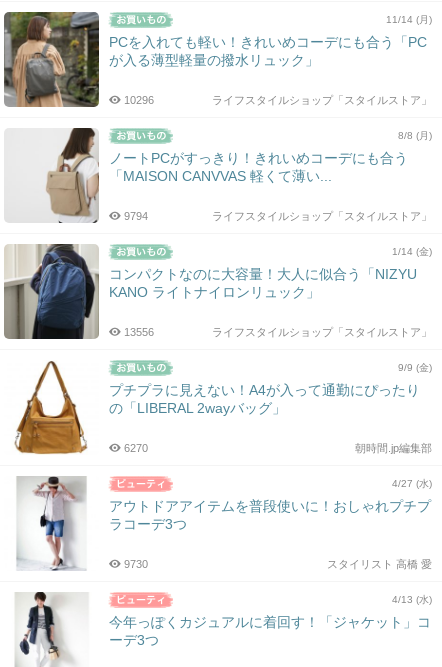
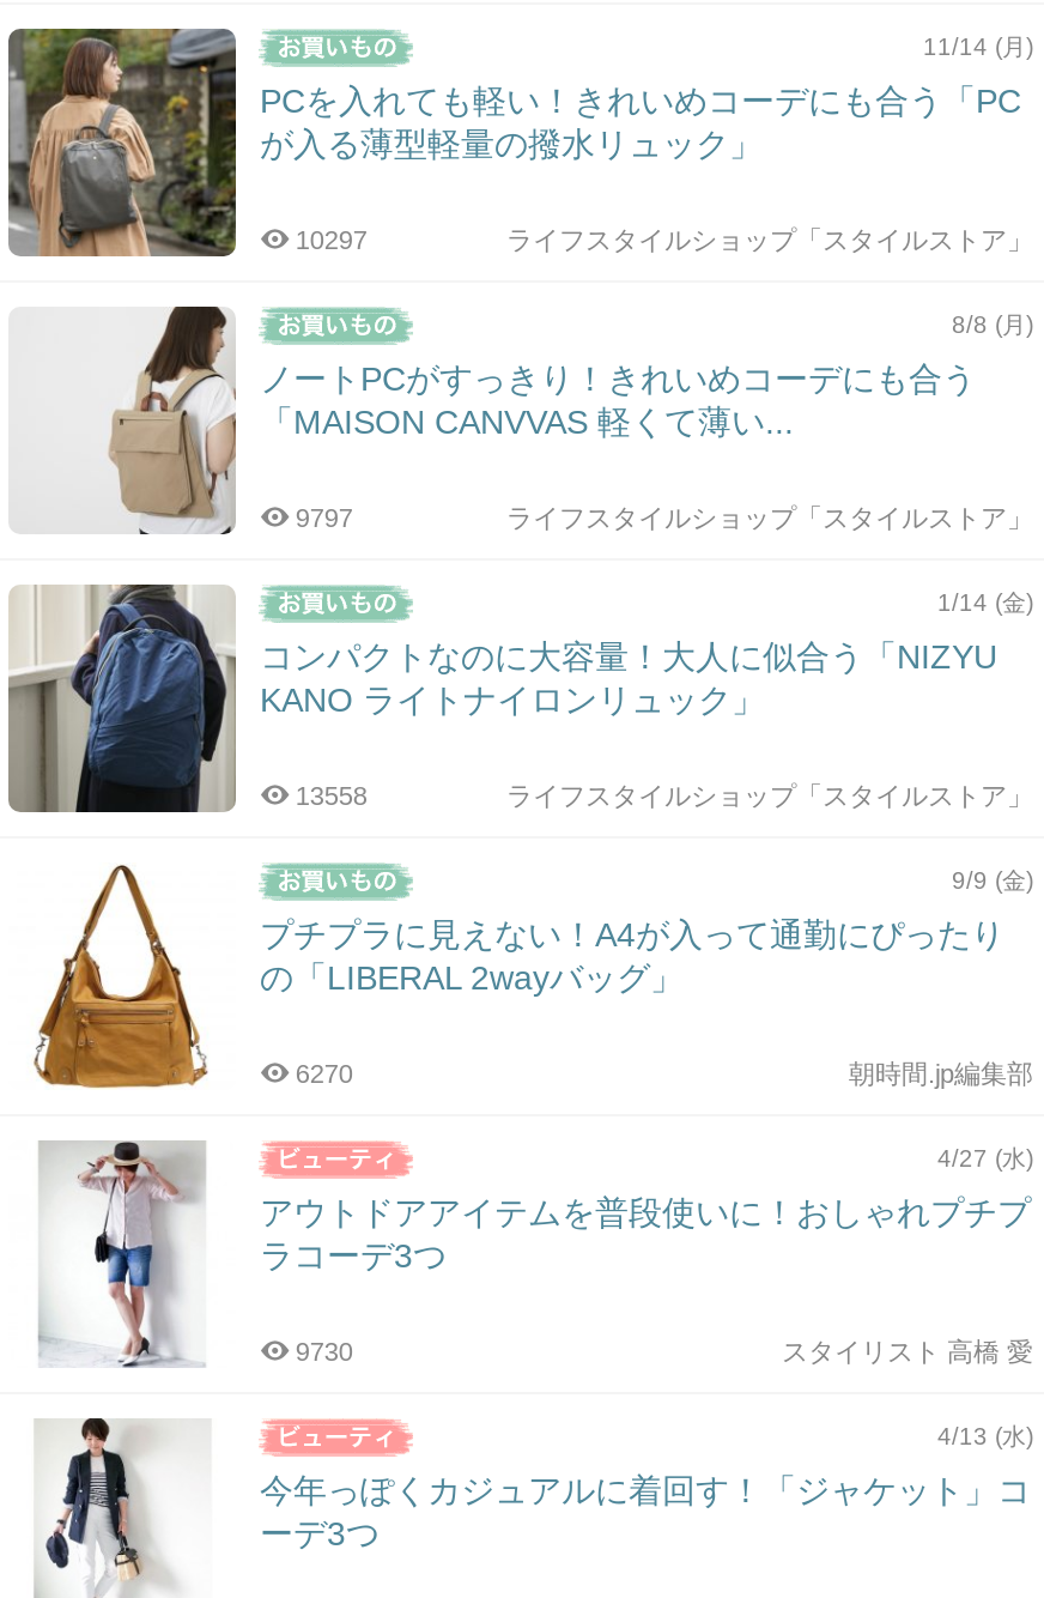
[124,94,154,106] 10296 -> [295,225,367,254] 10297
[124,210,148,222] 9794 -> [295,503,353,532] 9797
[124,326,154,338] 13556 -> [295,781,367,810] 13558

